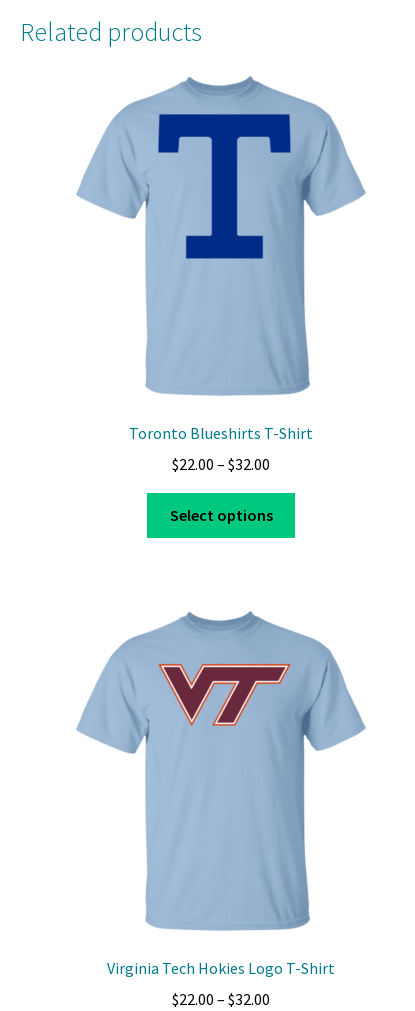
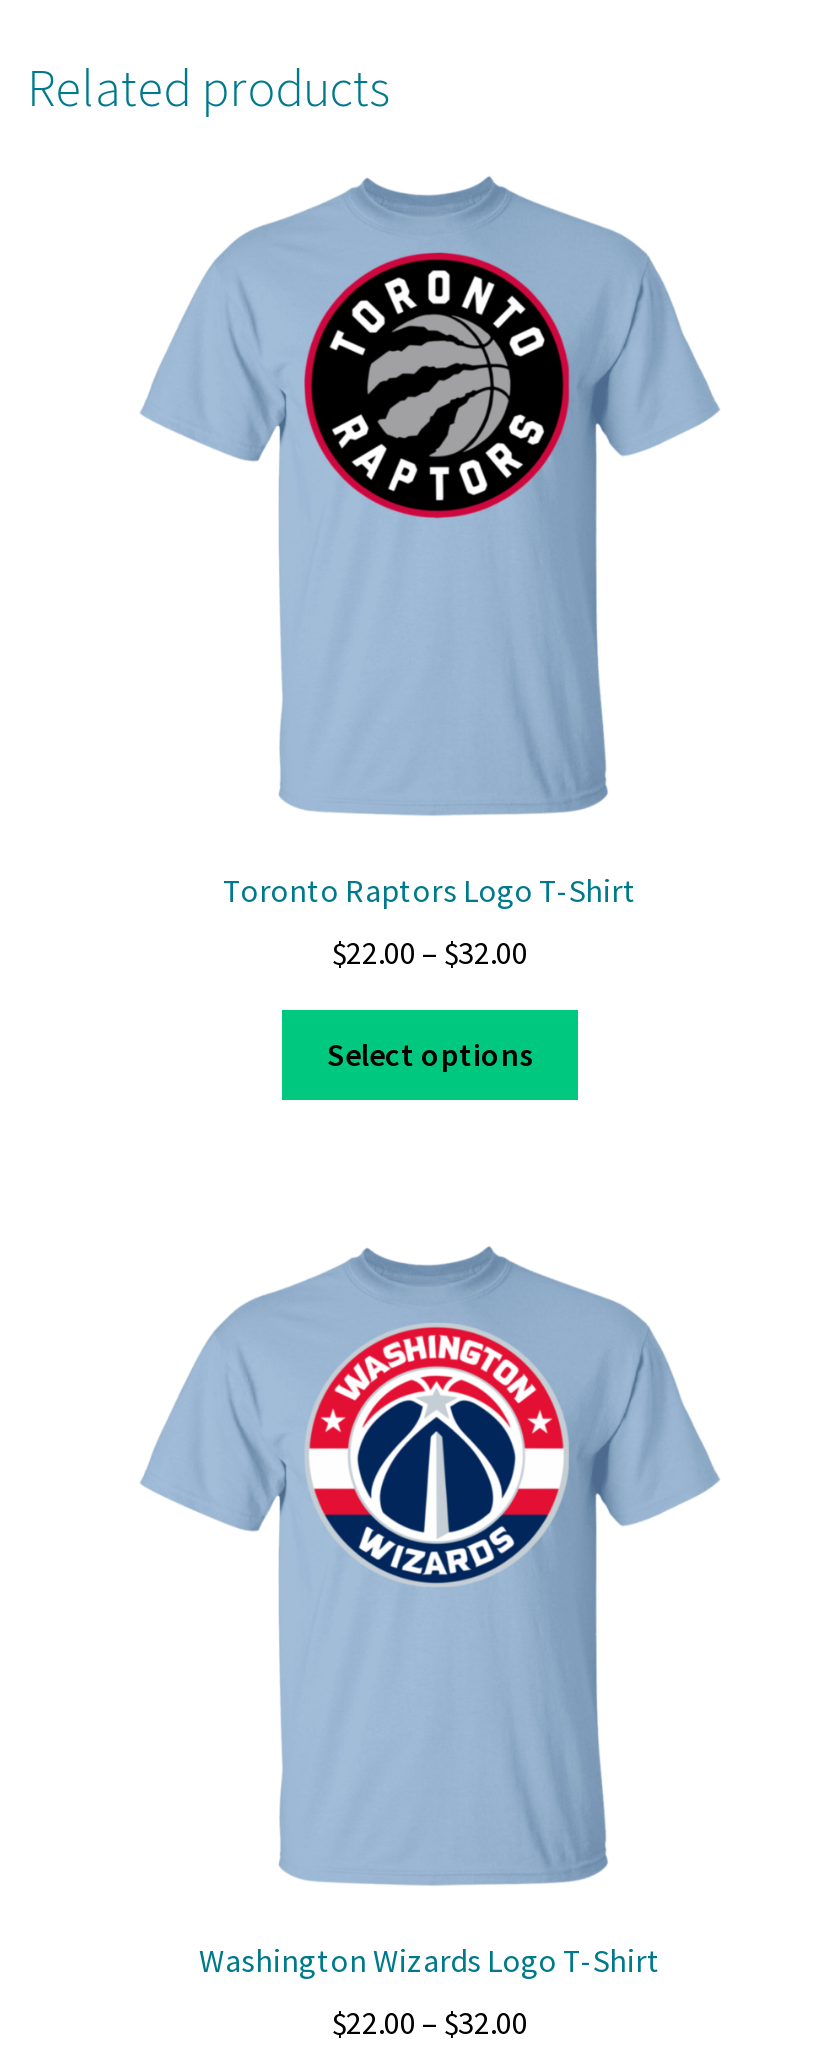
[158,113,291,259] [image] -> [302,252,570,540] [image]
[129,423,313,443] Toronto Blueshirts T-Shirt -> [223,870,637,910] Toronto Raptors Logo T-Shirt
[158,651,291,779] [image] -> [306,1324,570,1584] [image]
[107,958,335,978] Virginia Tech Hokies Logo T-Shirt -> [199,1940,661,1980] Washington Wizards Logo T-Shirt

